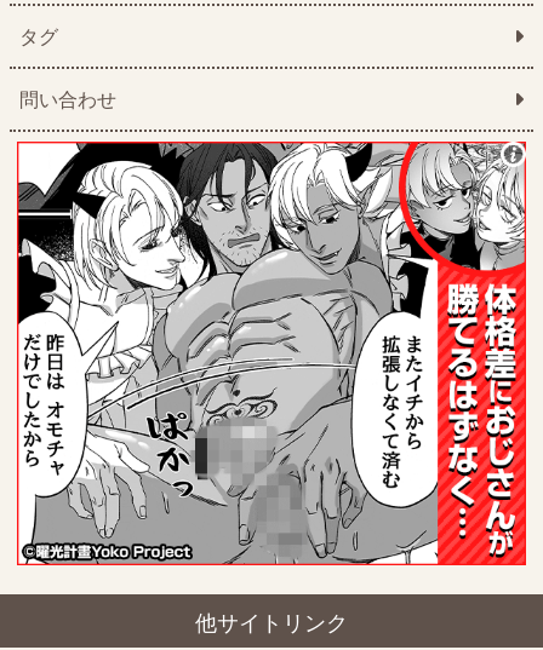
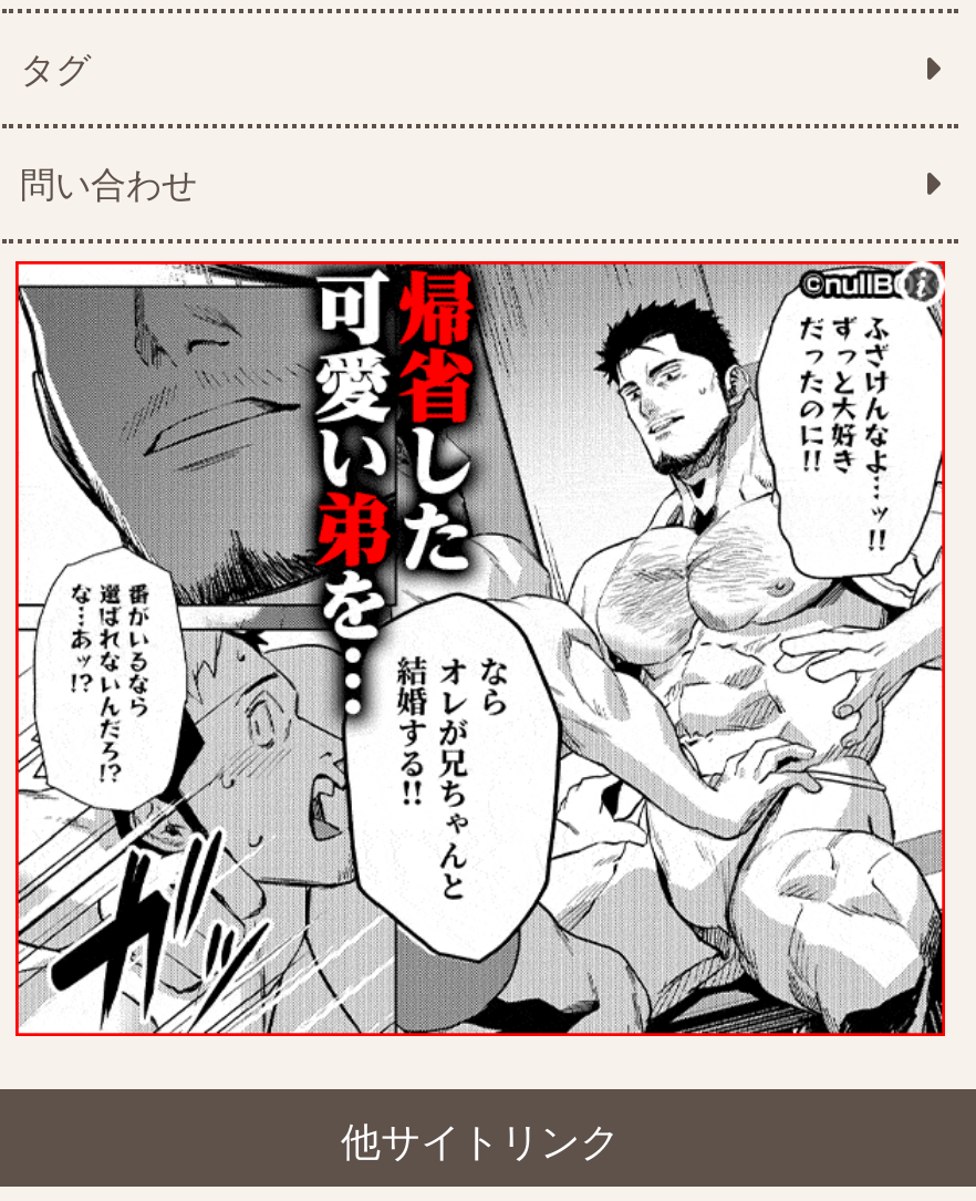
[17,142,526,565] [image] -> [15,261,945,1036] [image]

